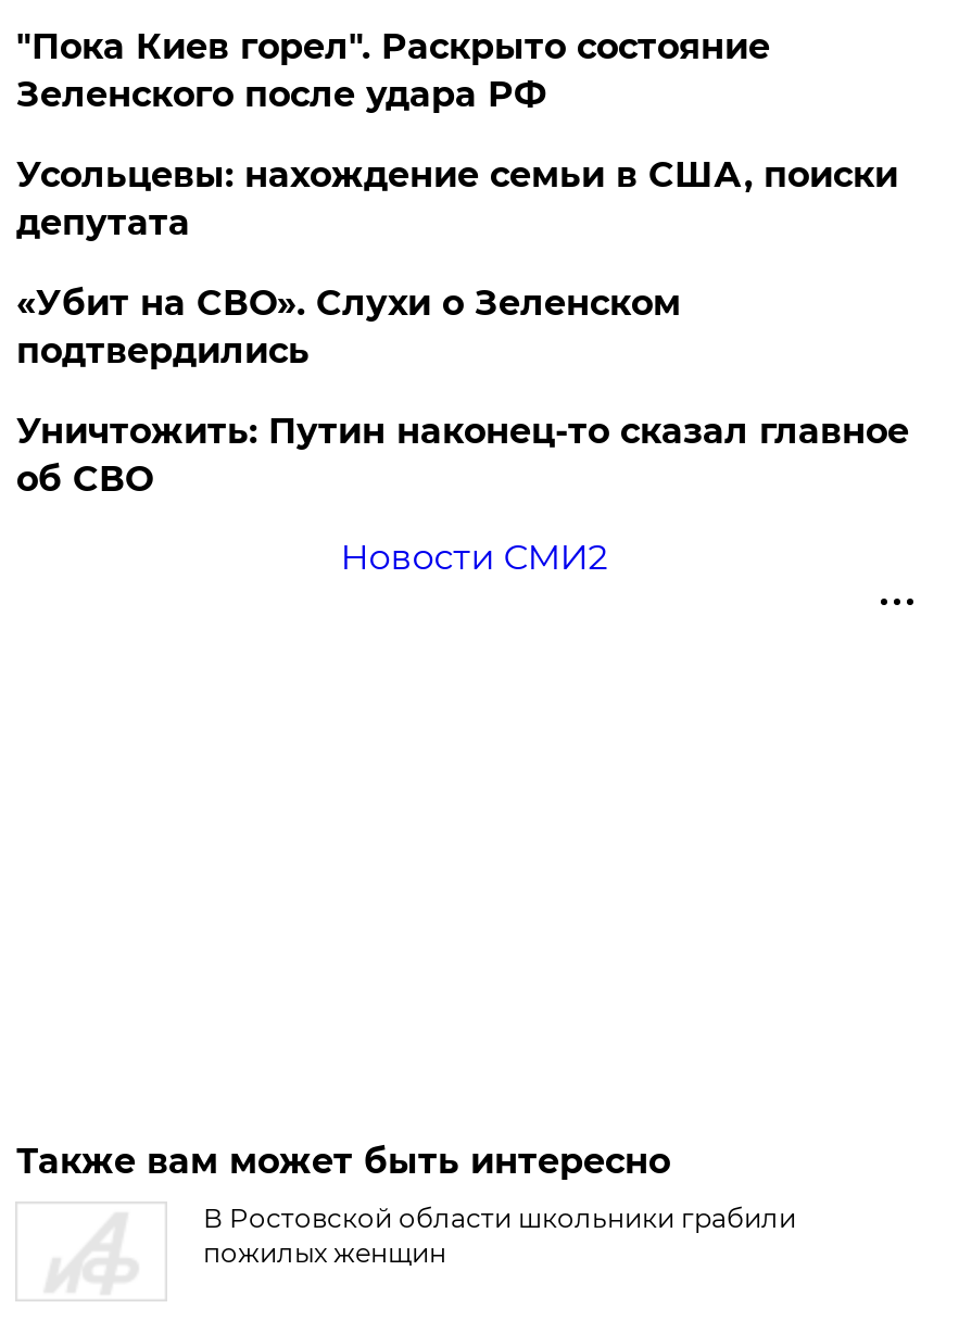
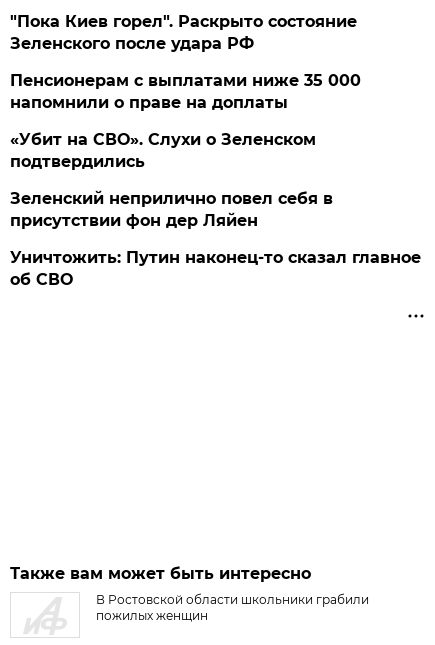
[16,154,898,243] Усольцевы: нахождение семьи в США, поиски | депутата -> [10,71,361,112] Пенсионерам с выплатами ниже 35 000 | напомнили о праве на доплаты
none -> [10,189,333,230] Зеленский неприлично повел cебя в | присутствии фон дер Ляйен
moved [16,411,909,500] -> [10,248,421,289]: Уничтожить: Путин наконец-то сказал главное | об СВО
[340,537,608,578] Новости СМИ2 -> none

